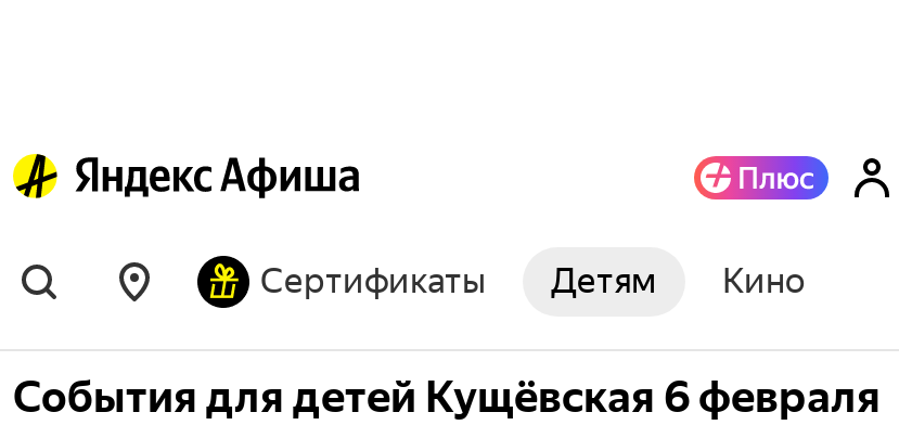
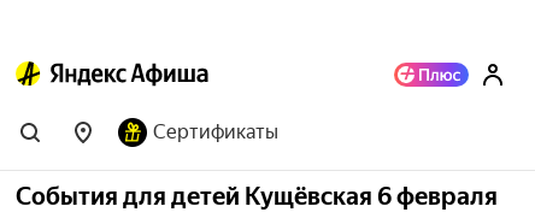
[551,260,805,301] Детям | Кино -> none

